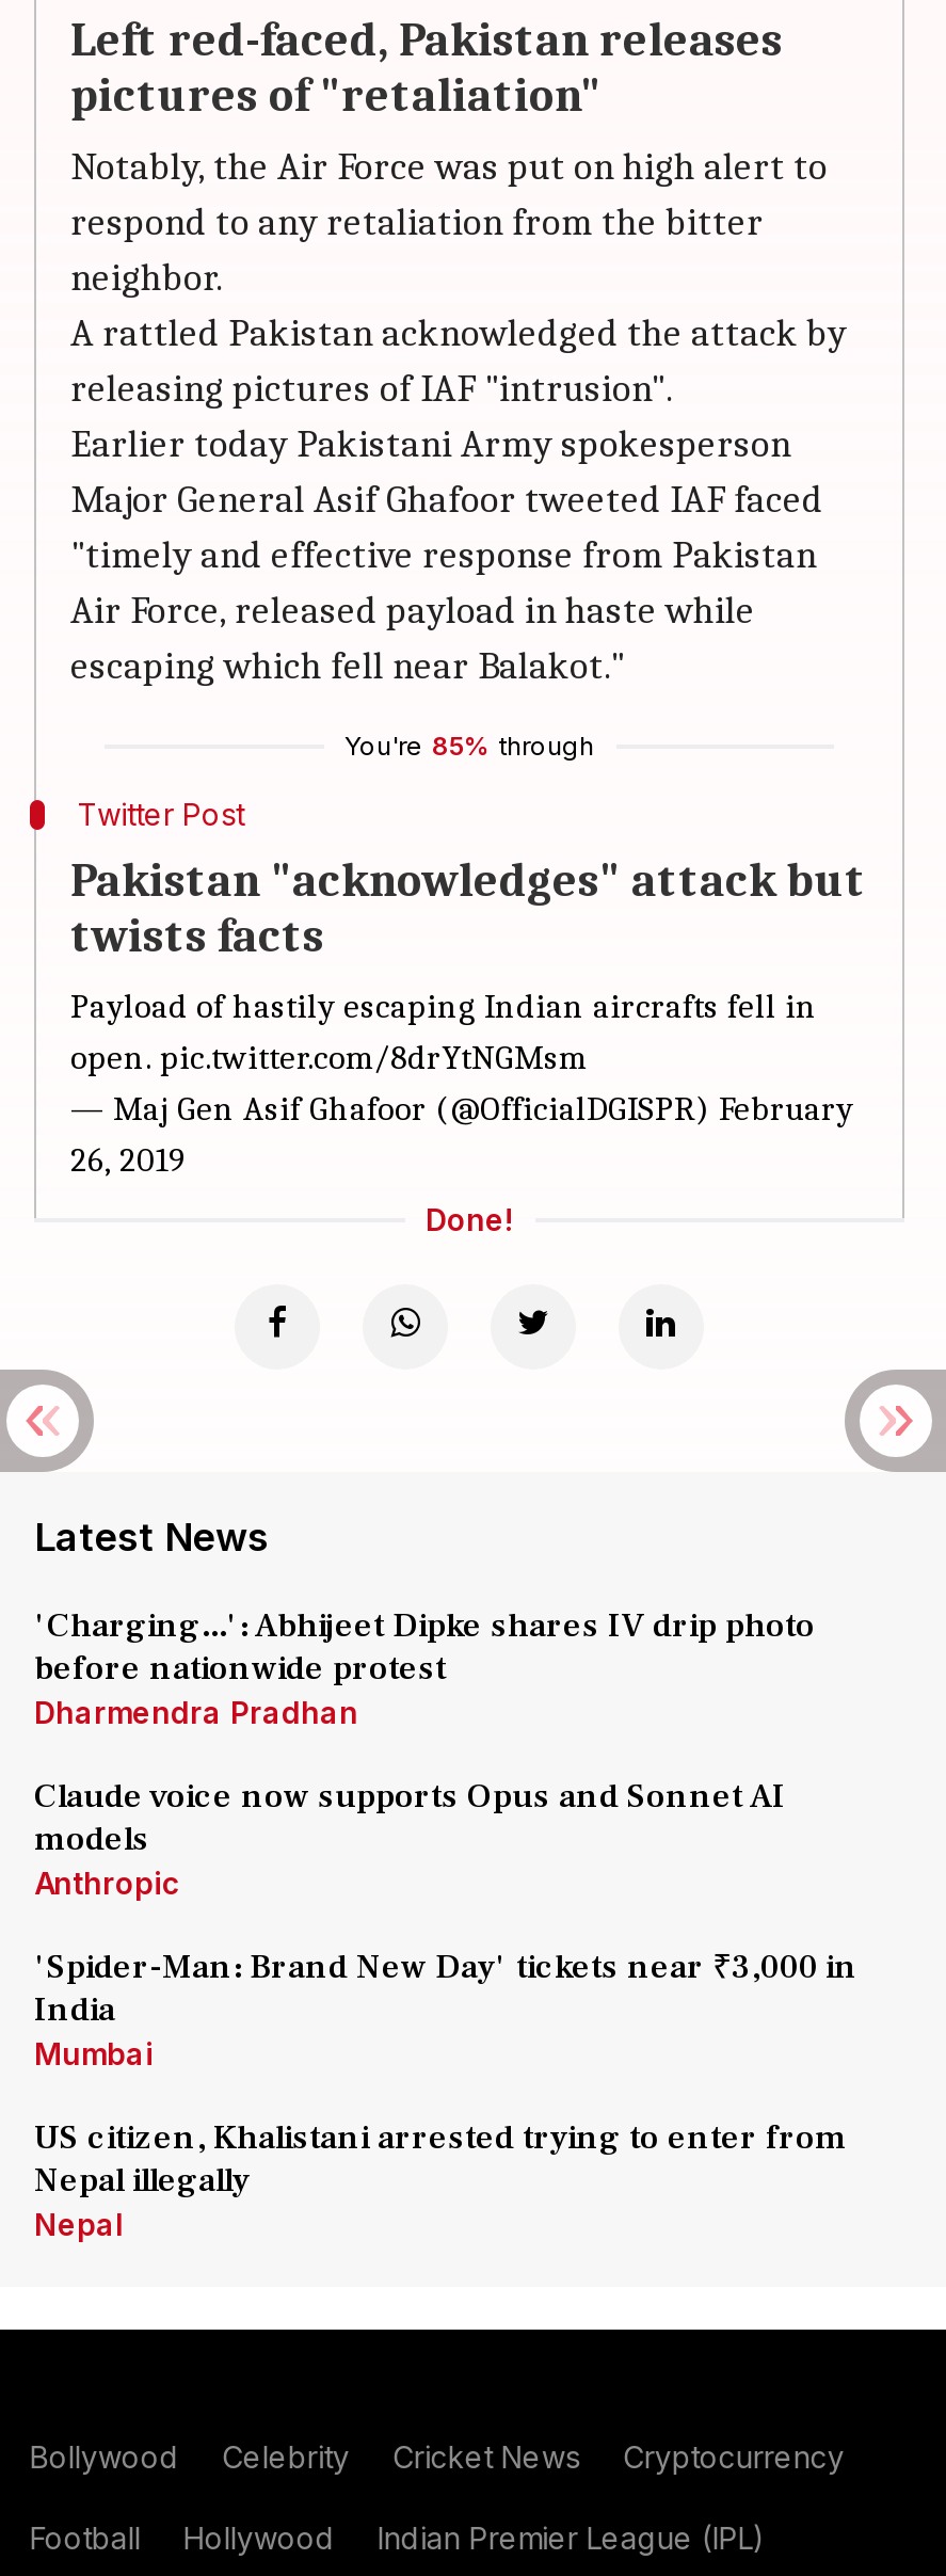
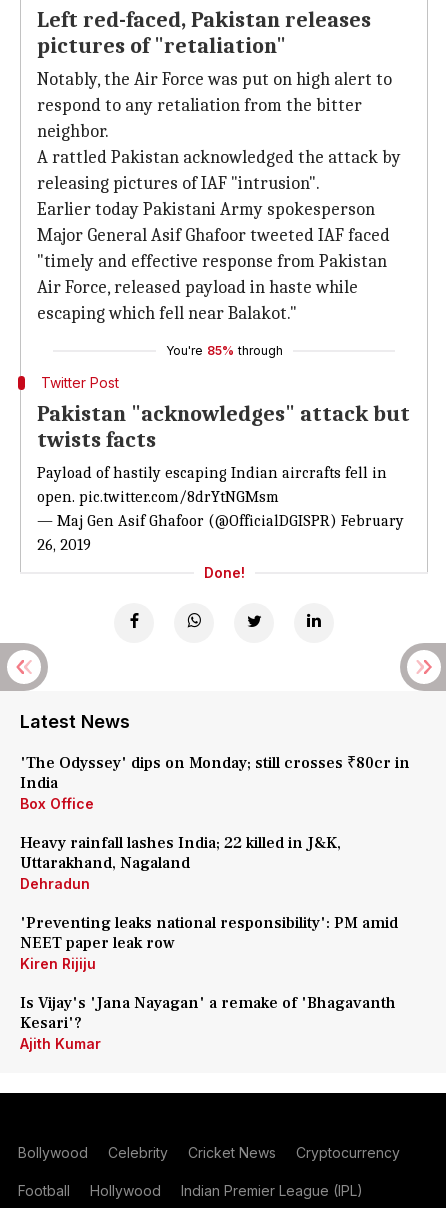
[34,1604,857,1988] 'Charging...': Abhijeet Dipke shares IV drip photo | before nationwide protest | Dharmendra Pradhan | Claude voice now supports Opus and Sonnet AI | models | Anthropic | 'Spider-Man: Brand New Day' tickets near ₹3,000 in -> [20,753,410,773] 'The Odyssey' dips on Monday; still crosses ₹80cr in
moved [34,1988,115,2031] -> [20,773,58,793]: India
[34,2035,847,2242] Mumbai | US citizen, Khalistani arrested trying to enter from | Nepal illegally | Nepal -> [20,795,398,1052] Box Office | Heavy rainfall lashes India; 22 killed in J&K, | Uttarakhand, Nagaland | Dehradun | 'Preventing leaks national responsibility': PM amid | NEET paper leak row | Kiren Rijiju | Is Vijay's 'Jana Nayagan' a remake of 'Bhagavanth | Kesari'? | Ajith Kumar

